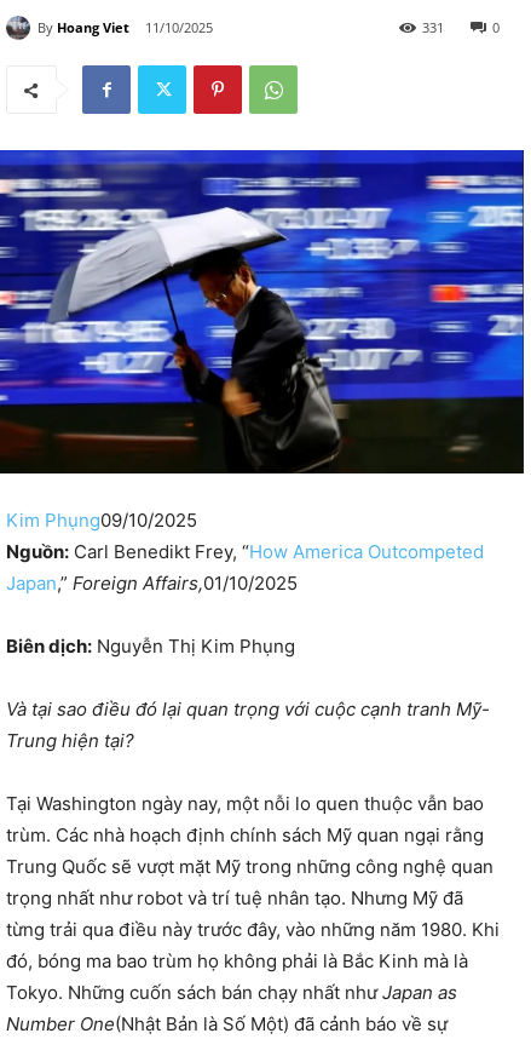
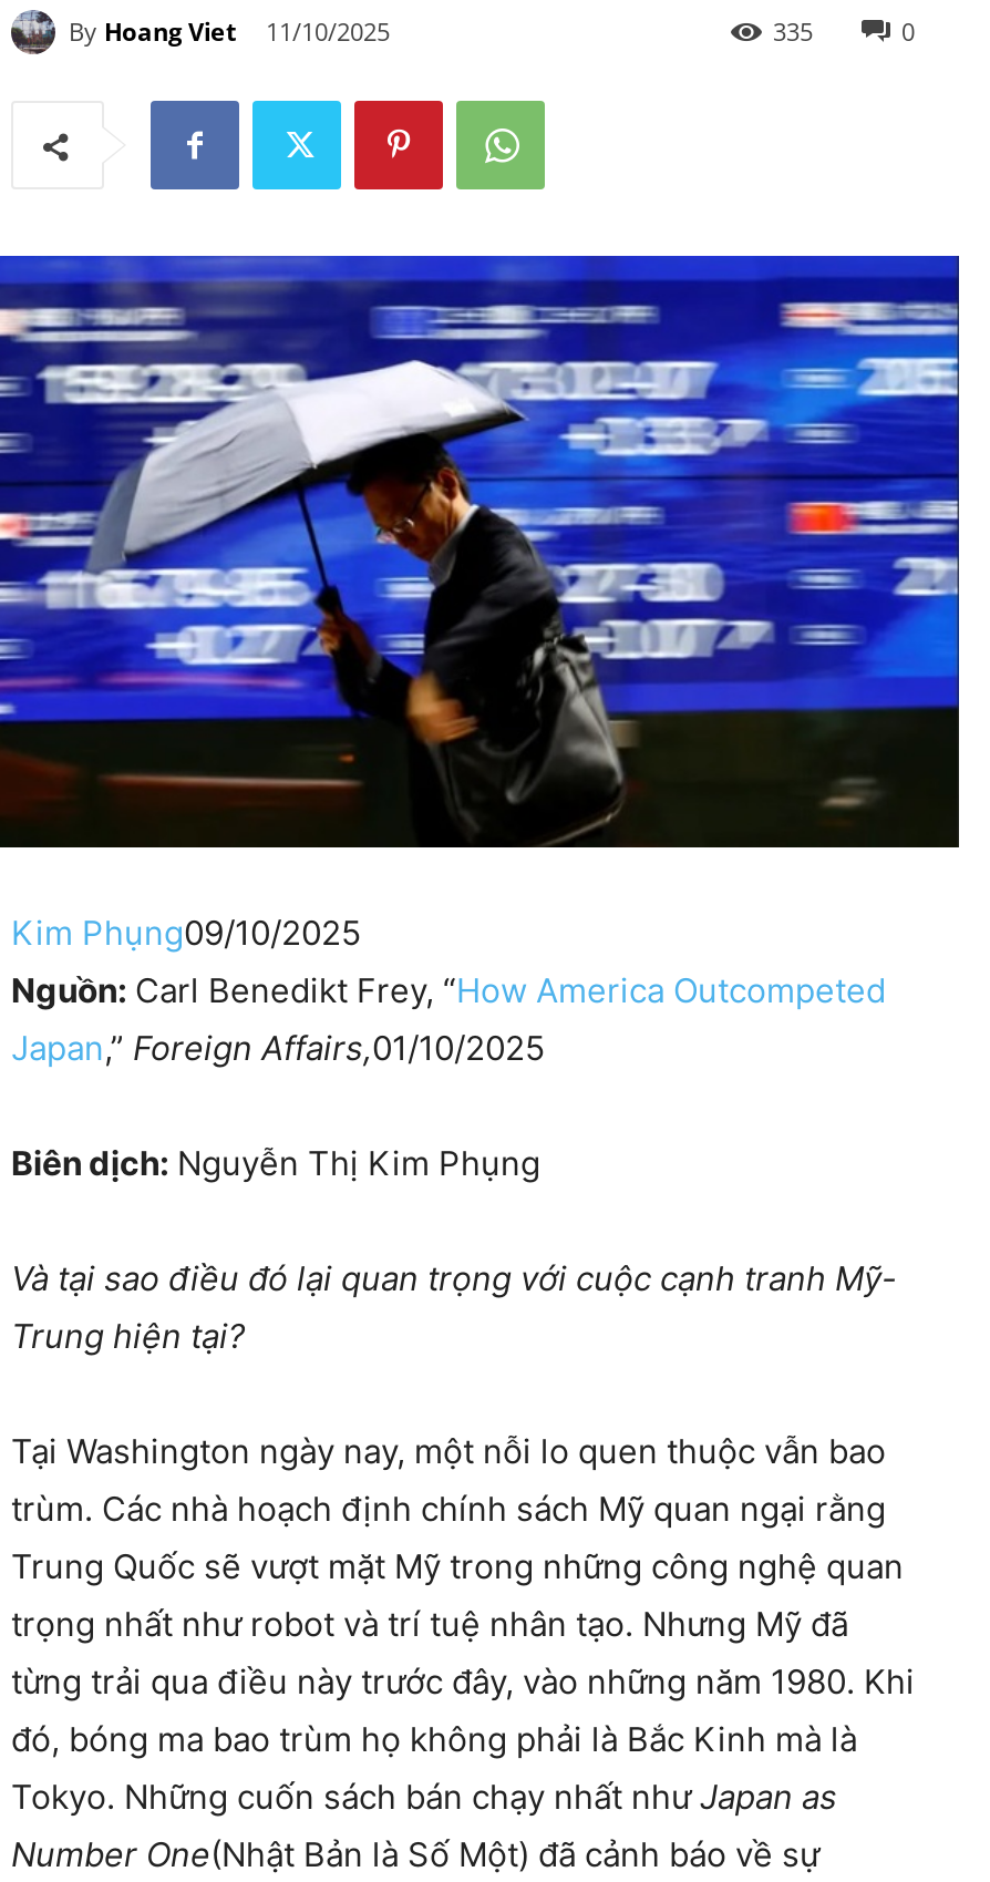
[422,18,444,36] 331 -> [773,15,813,48] 335

